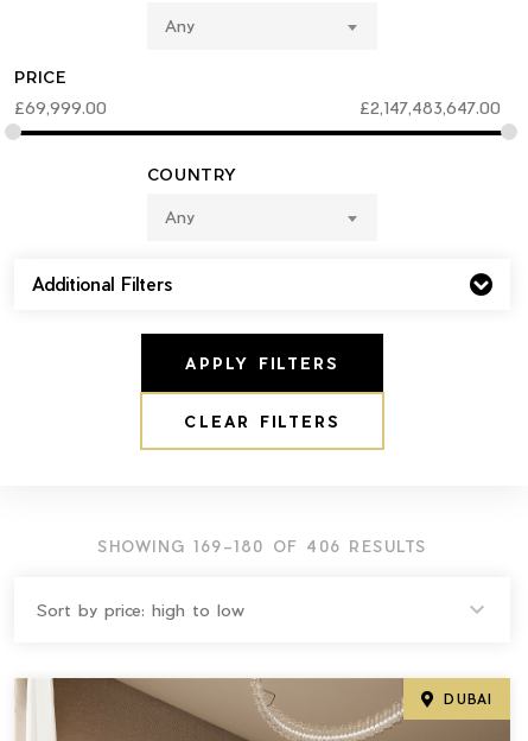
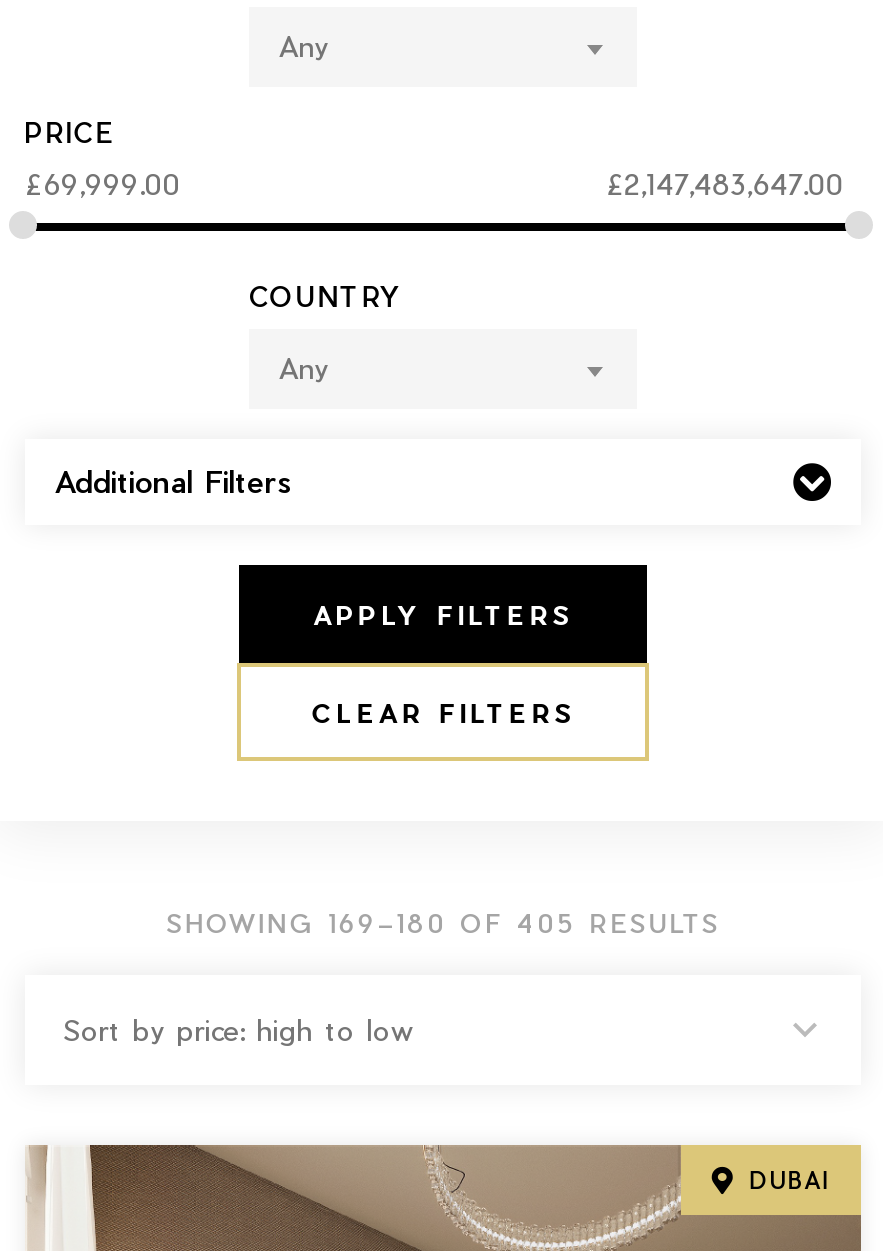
[98,537,427,555] SHOWING 169–180 OF 406 RESULTS -> [166,907,720,937] SHOWING 169–180 OF 405 RESULTS

